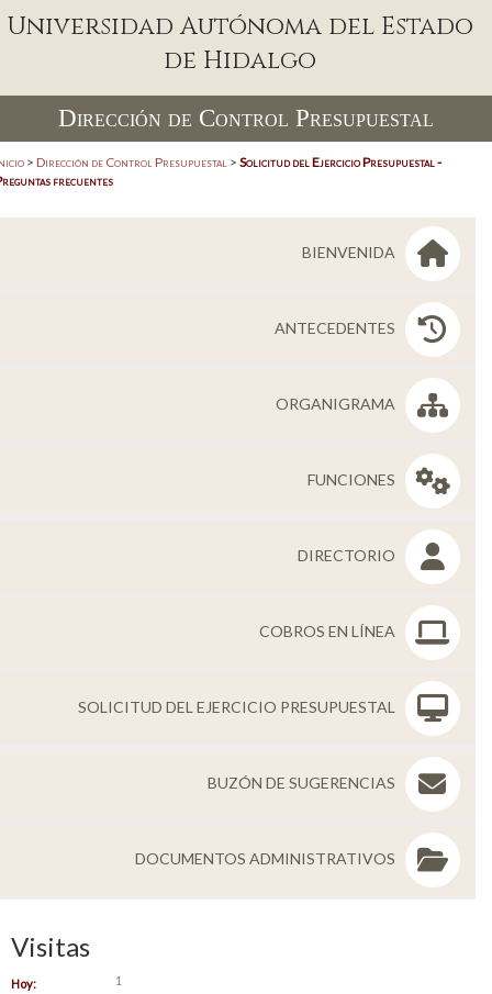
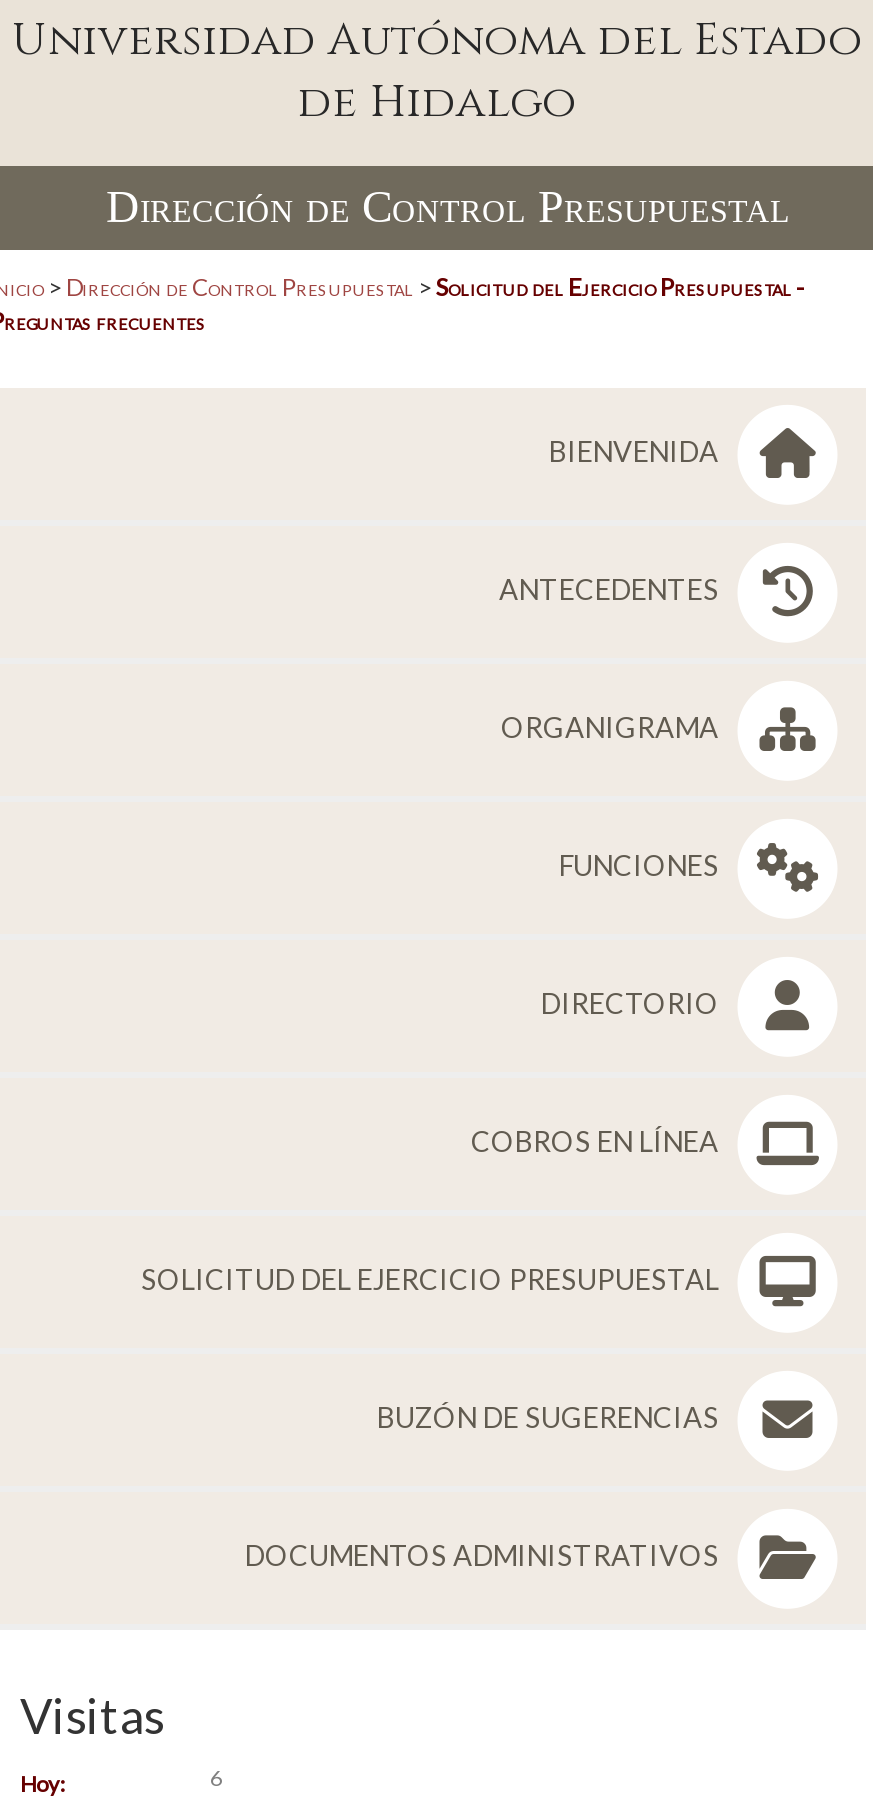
[115,973,122,987] 1 -> [210,1764,222,1790] 6

